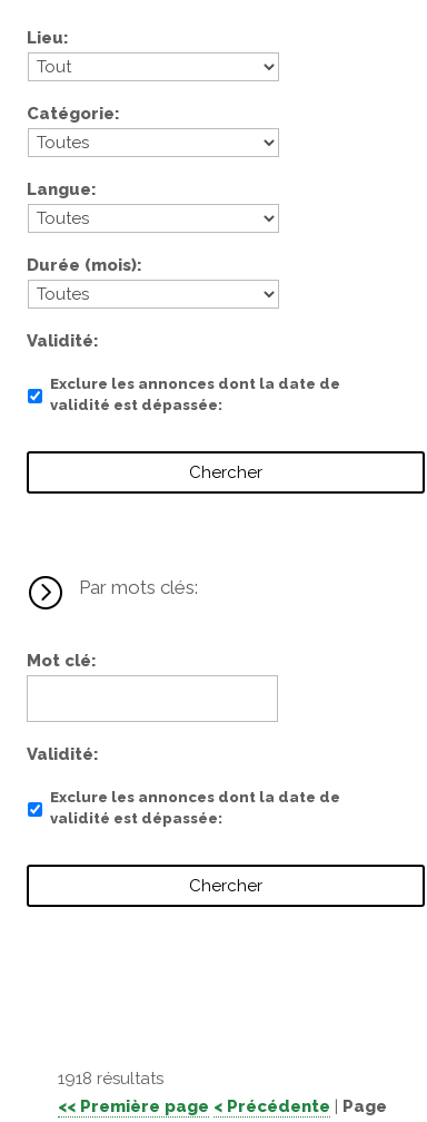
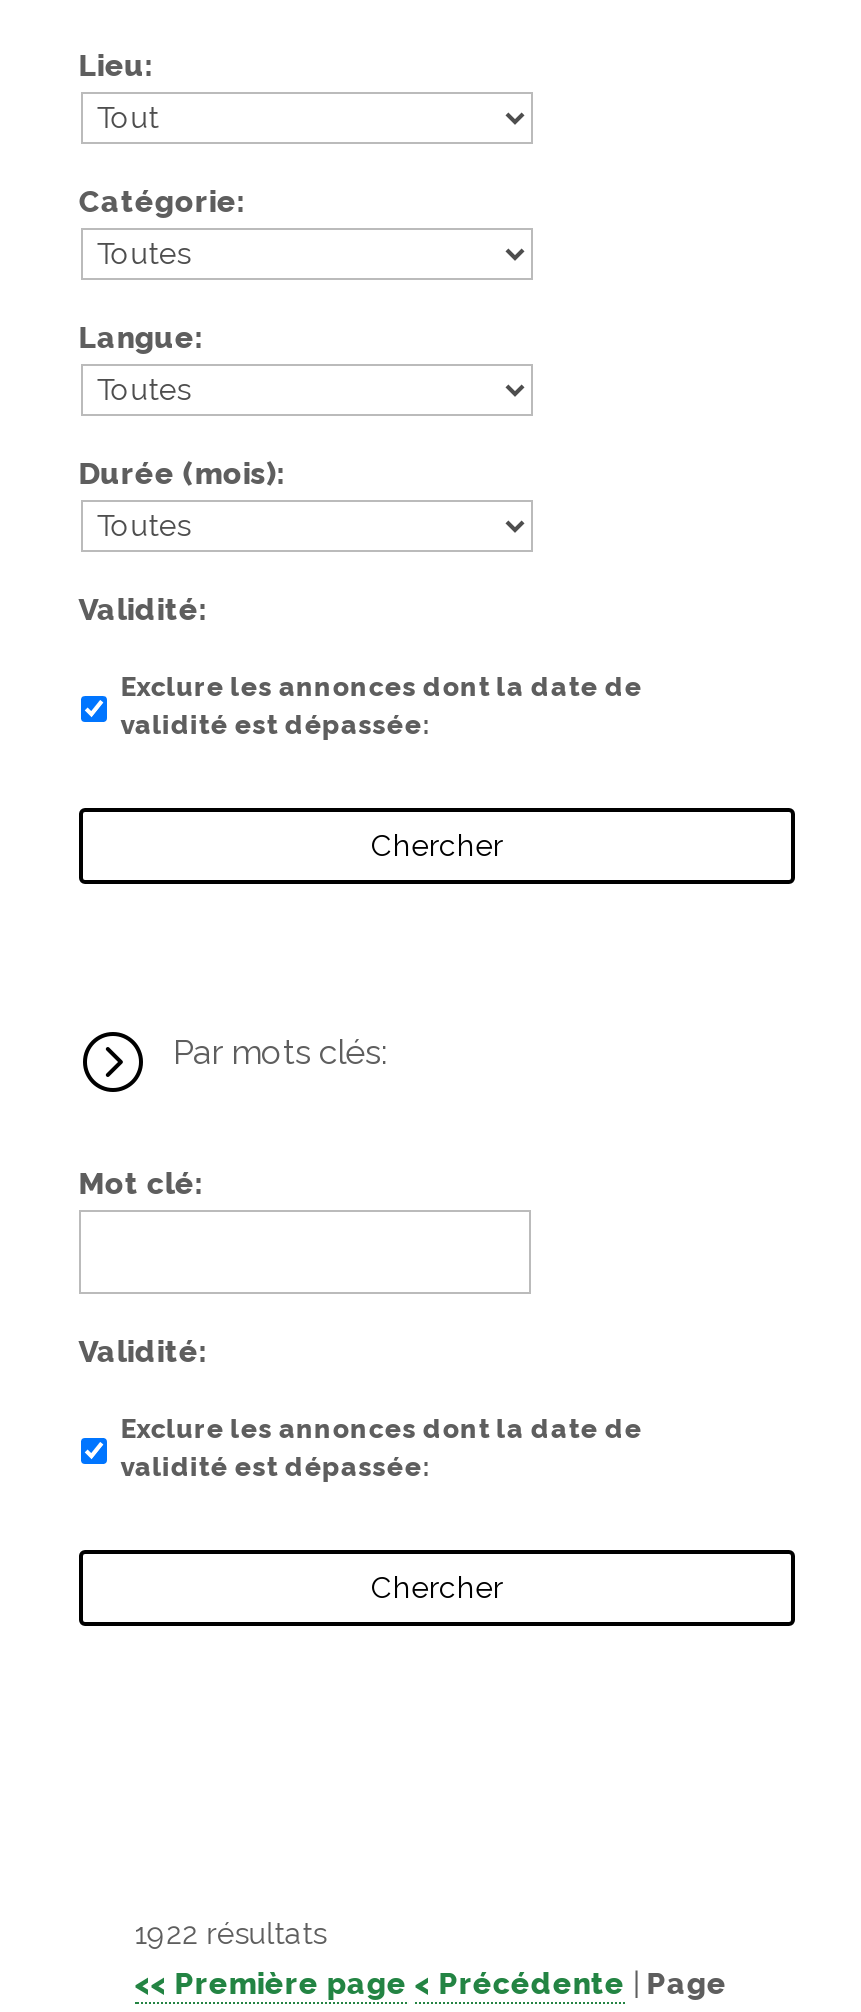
[58,1069,163,1089] 1918 résultats -> [135,1916,327,1952] 1922 résultats

